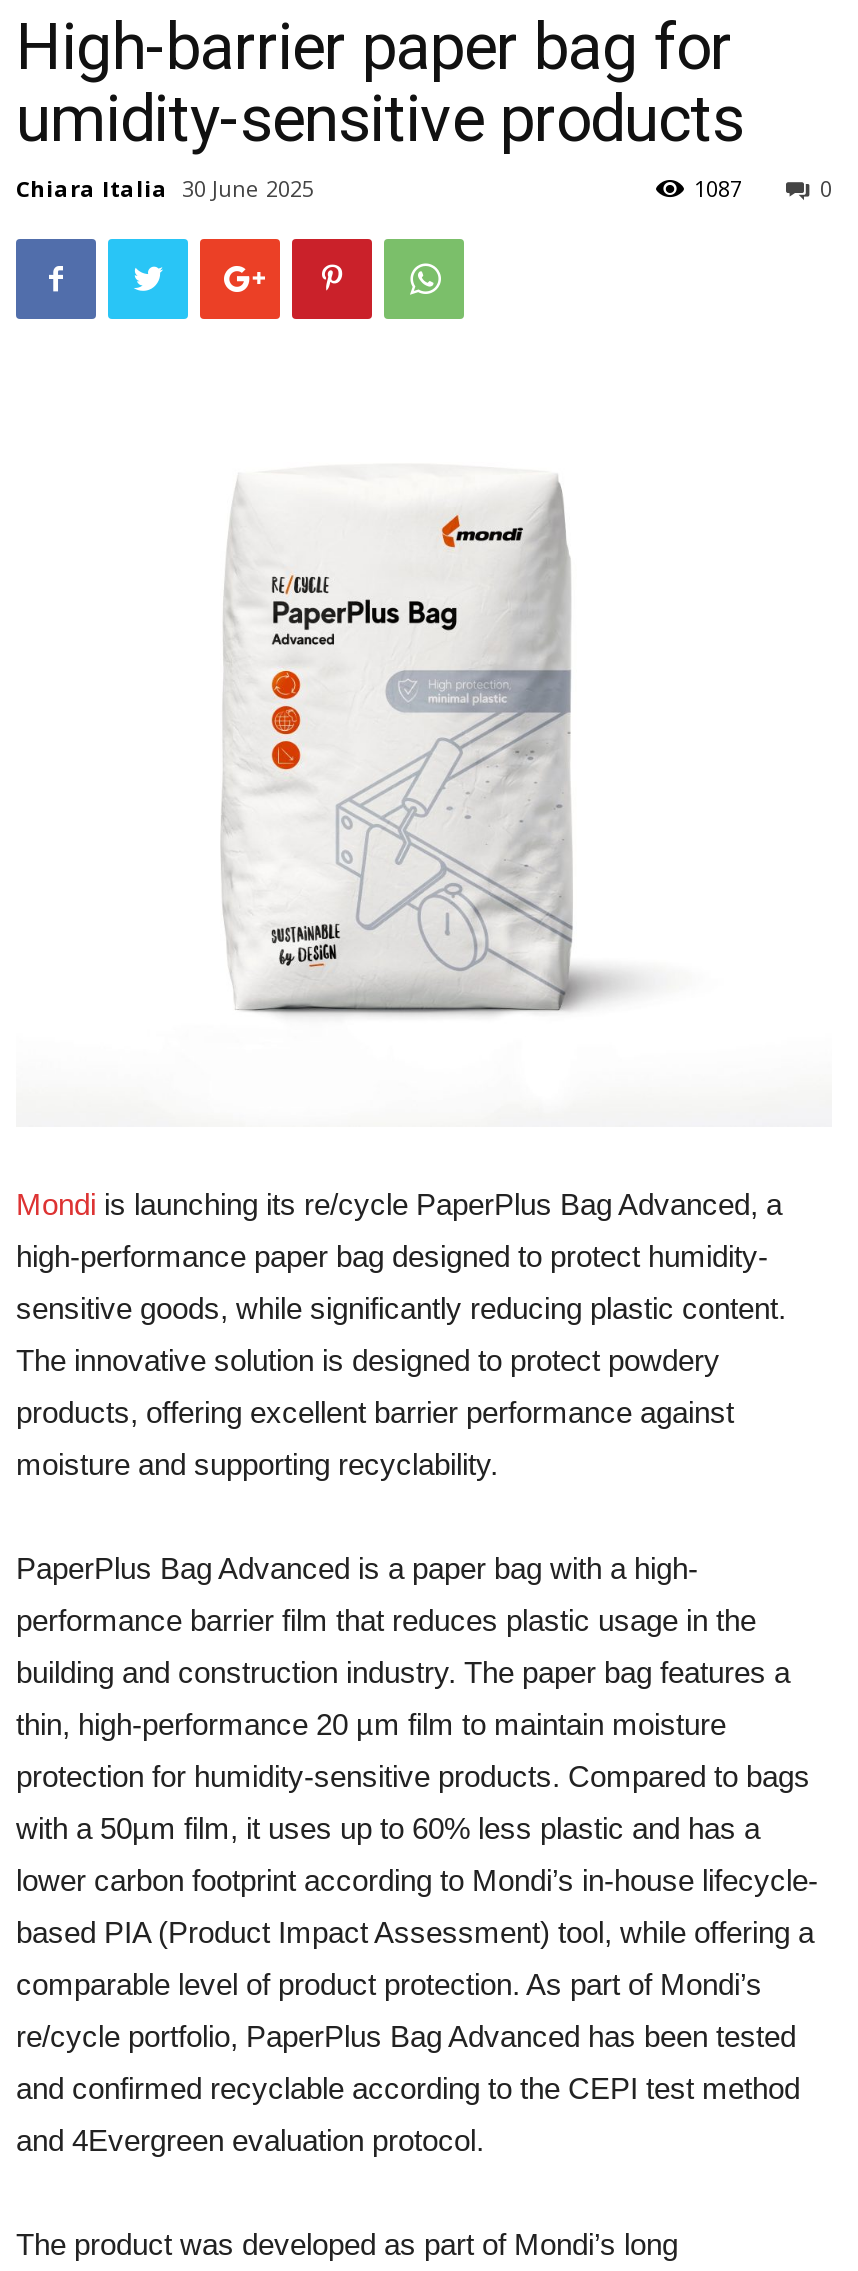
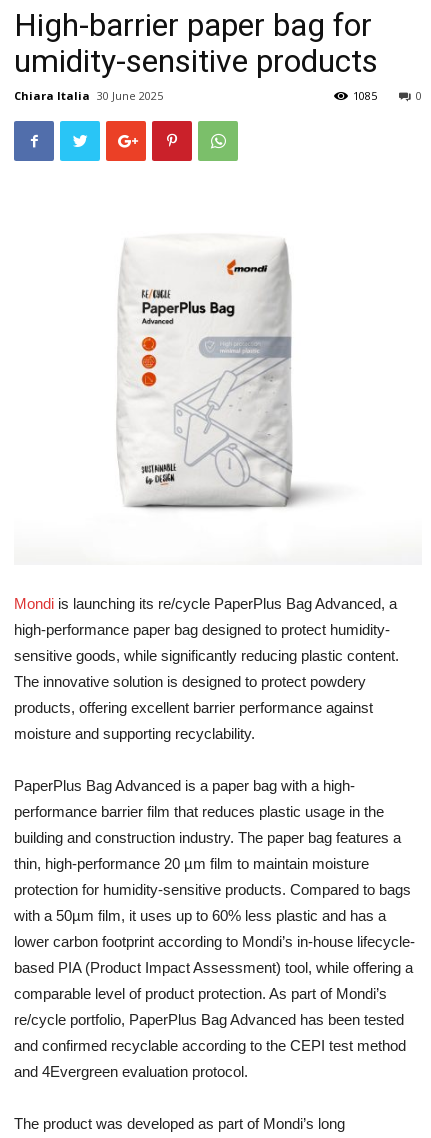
[694,173,742,203] 1087 -> [353,88,377,103] 1085

